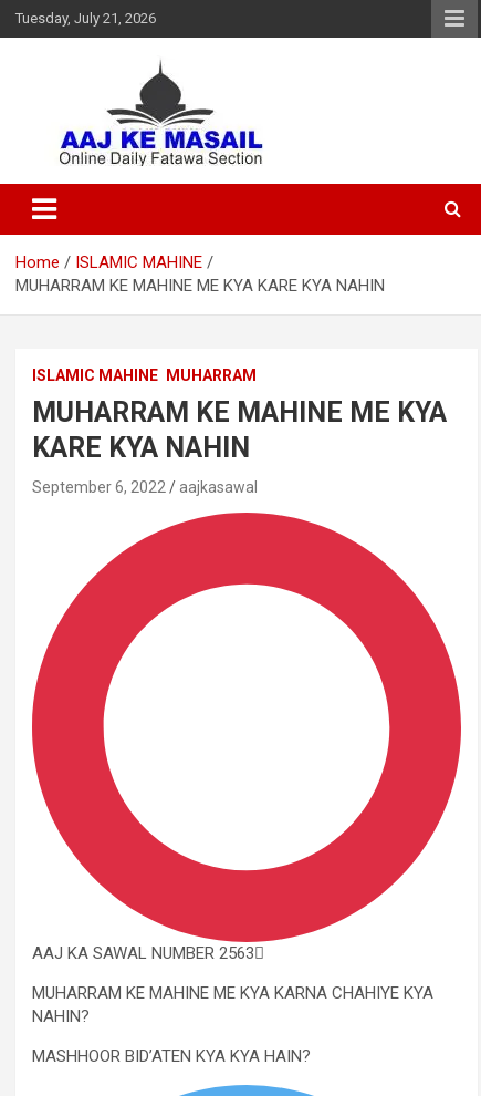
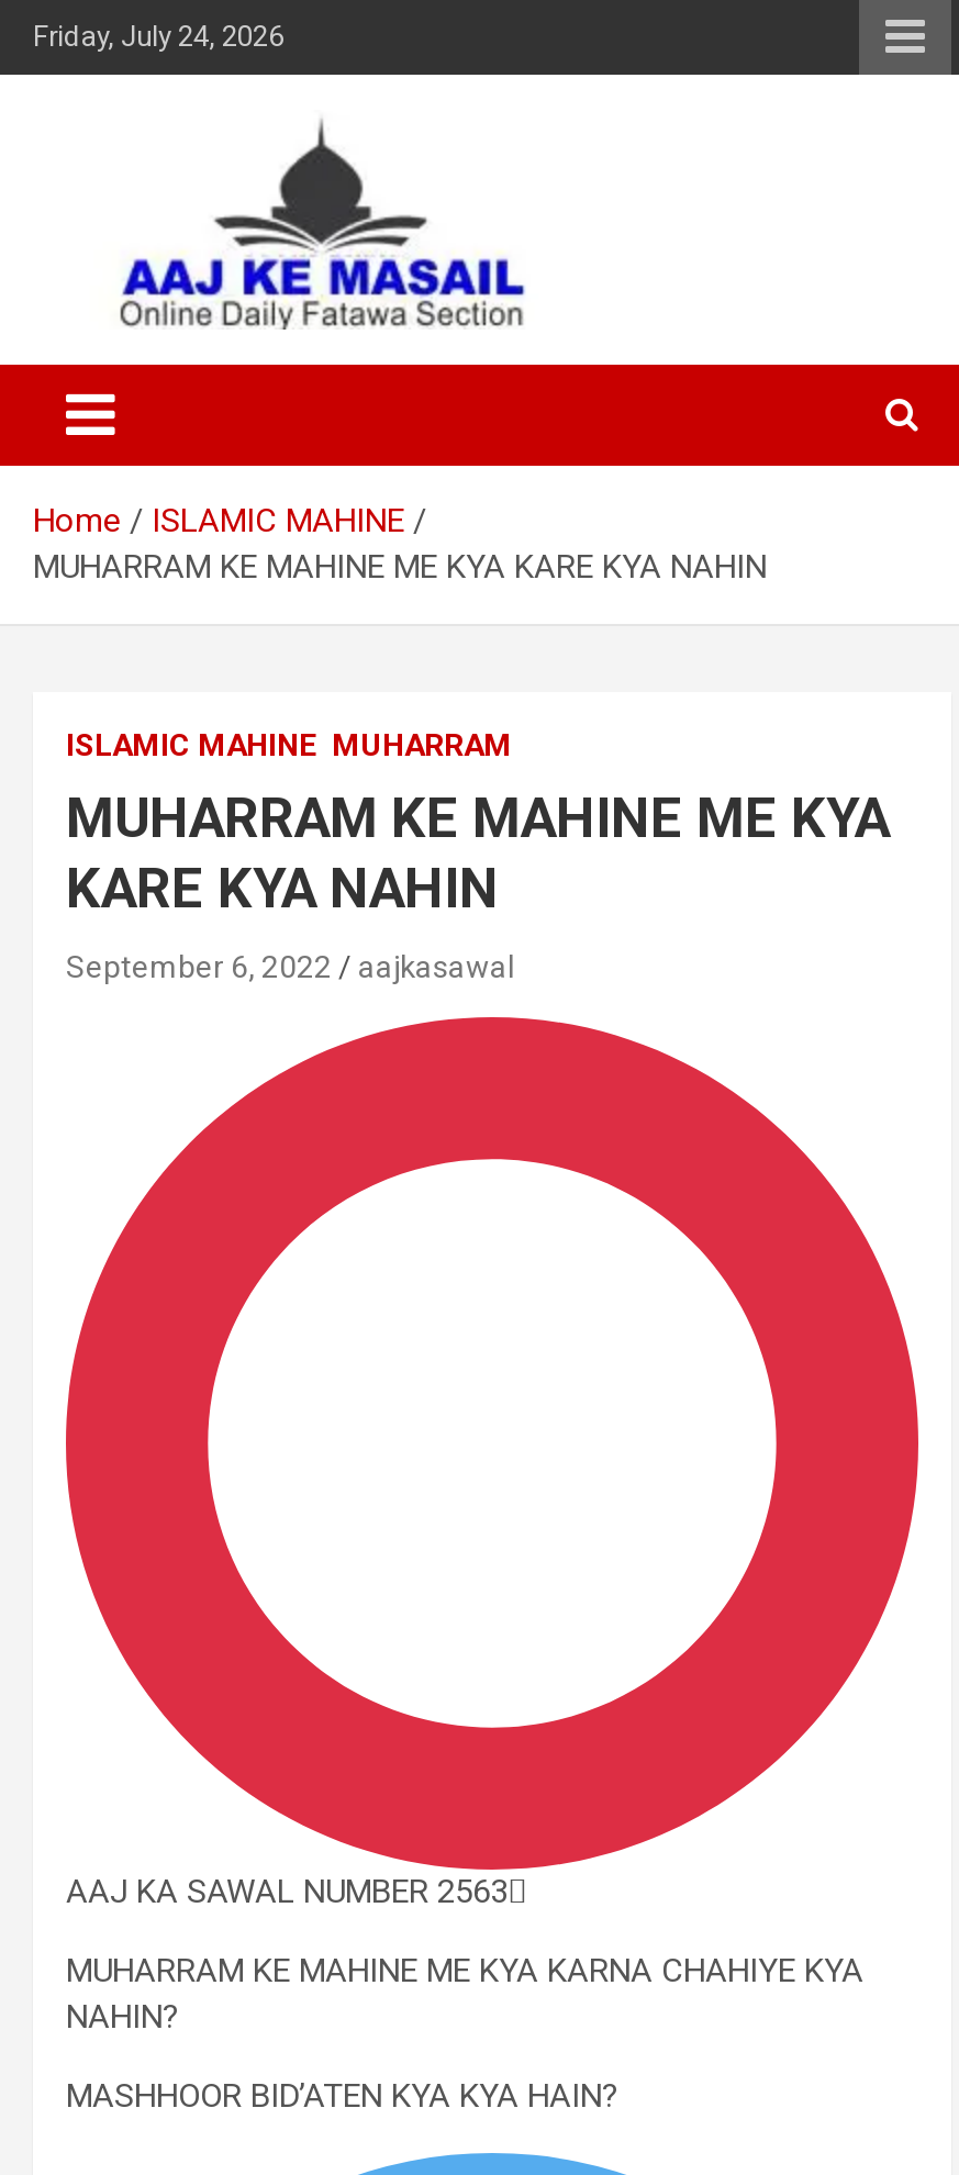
[15,10,156,27] Tuesday, July 21, 2026 -> [33,20,283,53] Friday, July 24, 2026

